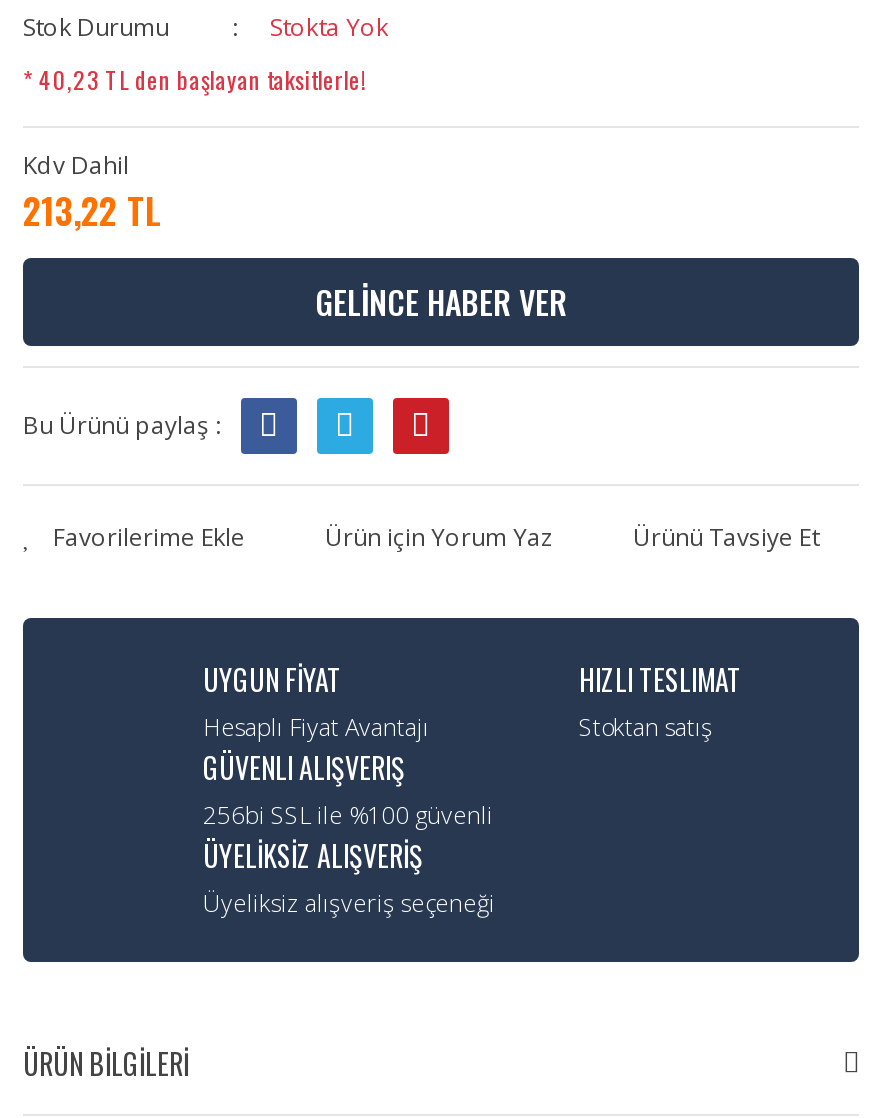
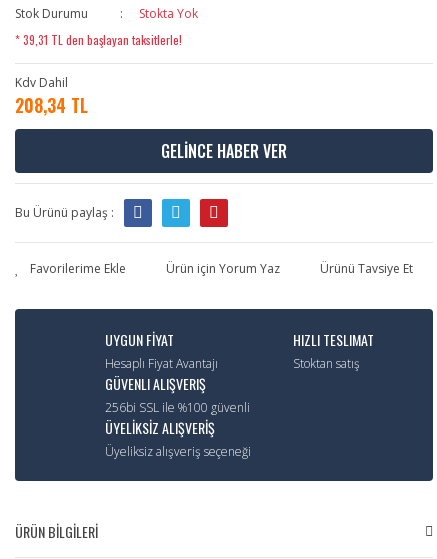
[23,62,367,96] * 40,23 TL den başlayan taksitlerle! -> [15,31,182,48] * 39,31 TL den başlayan taksitlerle!
[23,184,161,236] 213,22 TL -> [15,92,88,118] 208,34 TL

